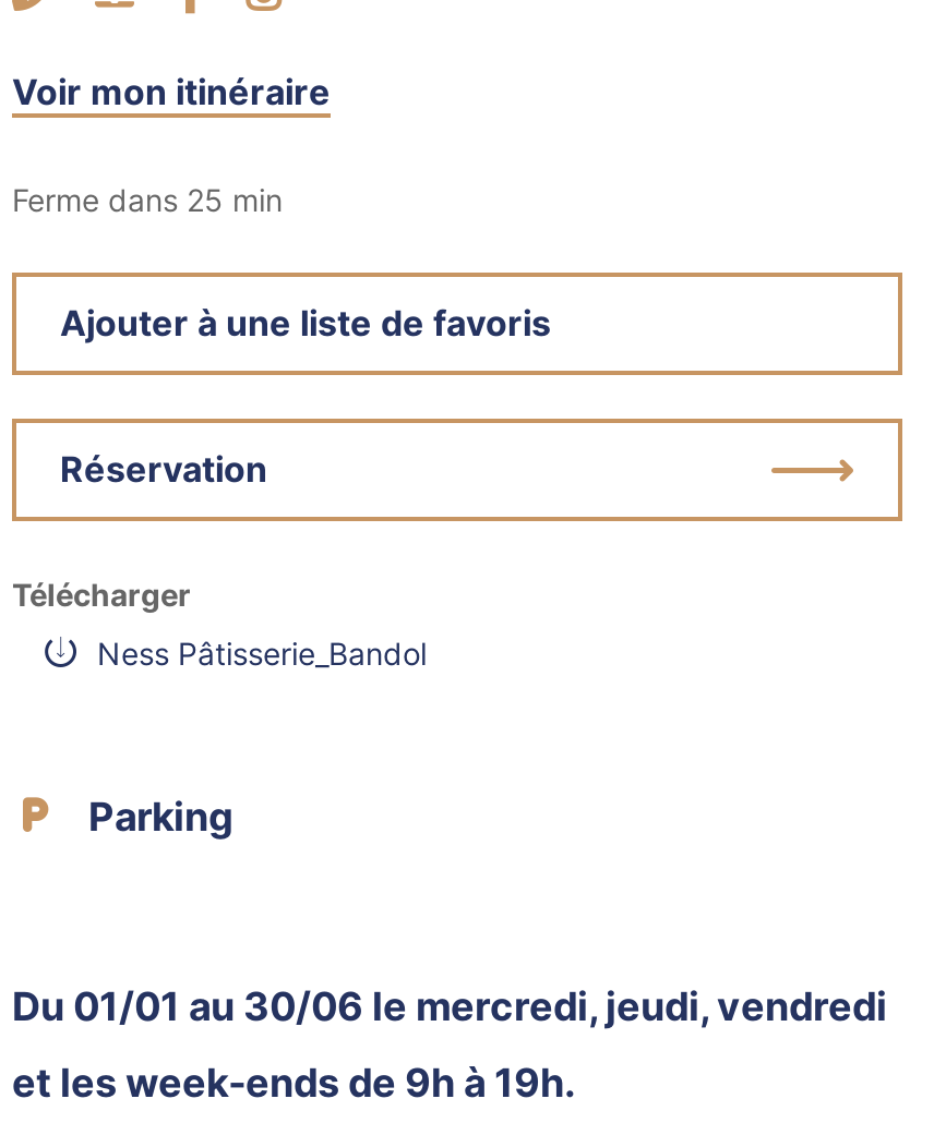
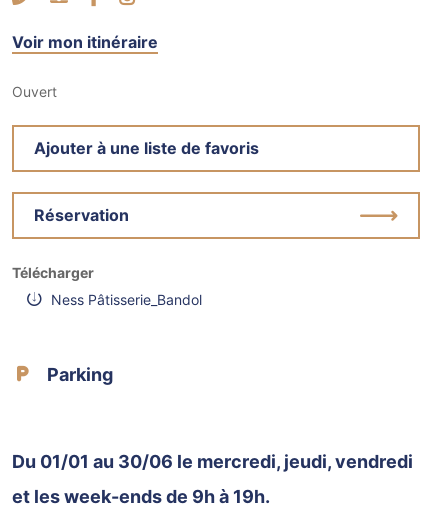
[12,182,283,219] Ferme dans 25 min -> [12,83,57,100] Ouvert

